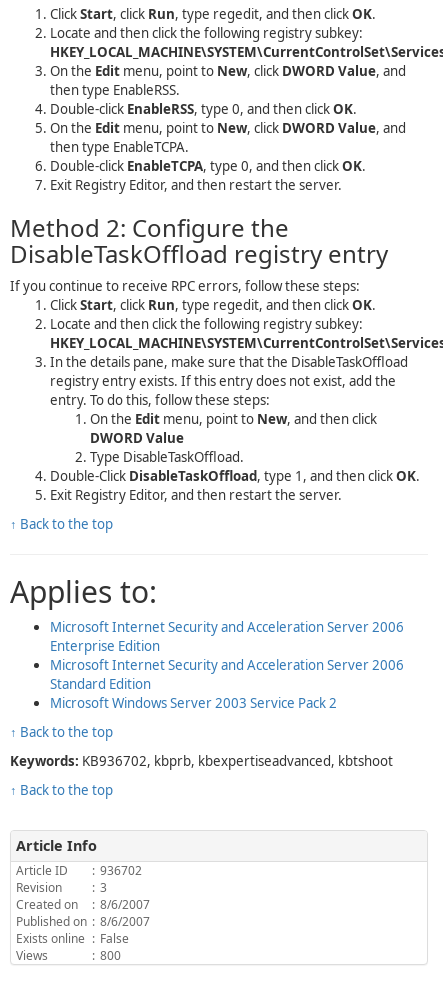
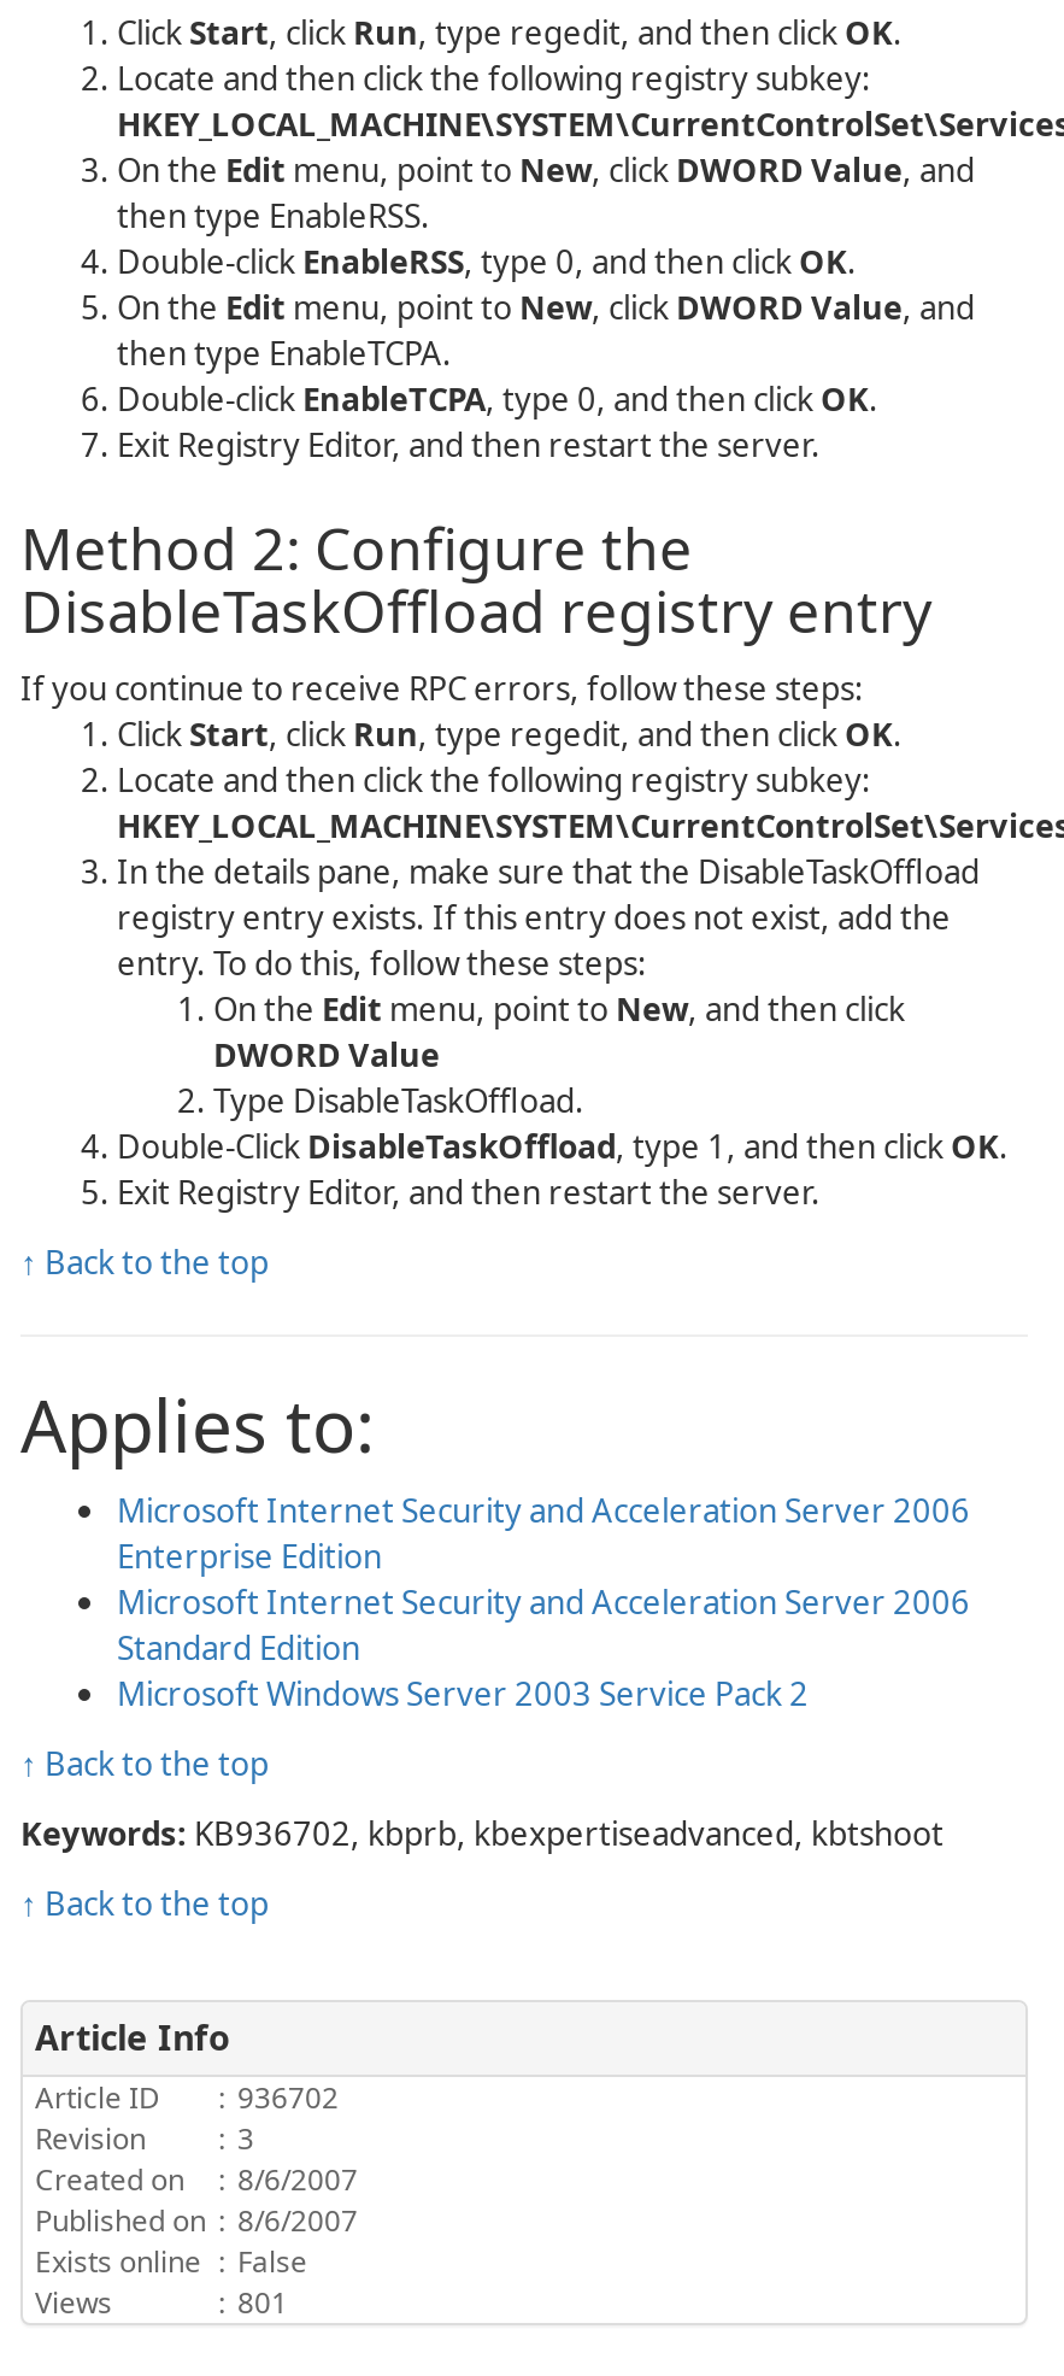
[92,947,121,964] : 800 -> [218,2282,288,2323] : 801

